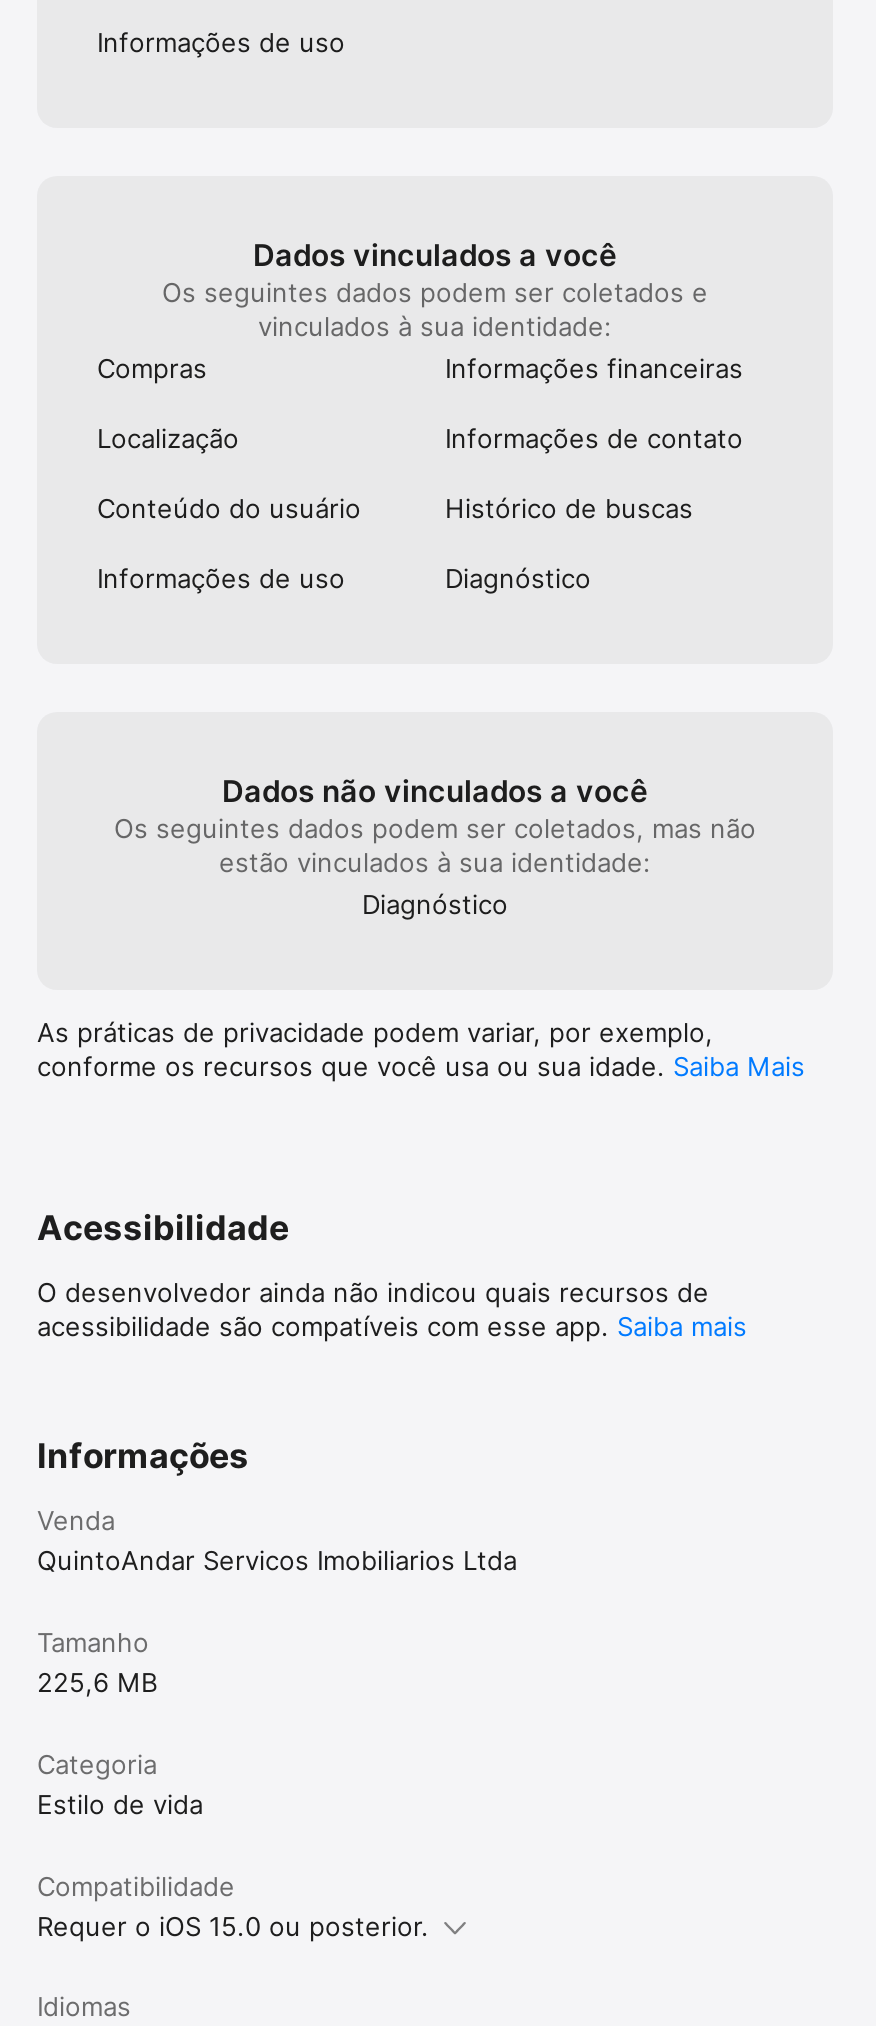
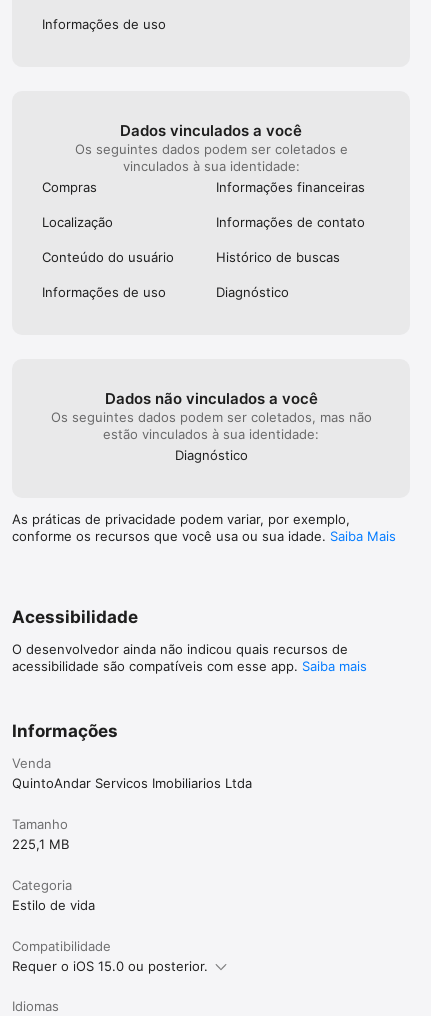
[37,1666,157,1698] 225,6 MB -> [12,836,69,852] 225,1 MB

